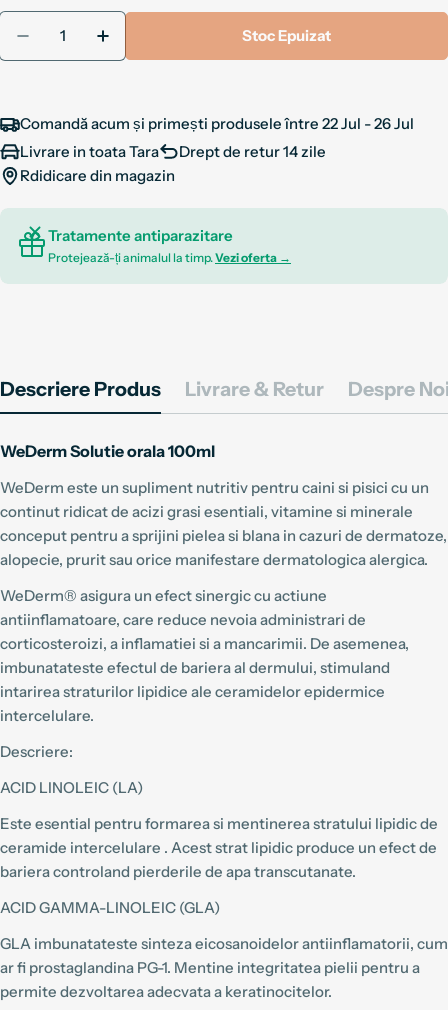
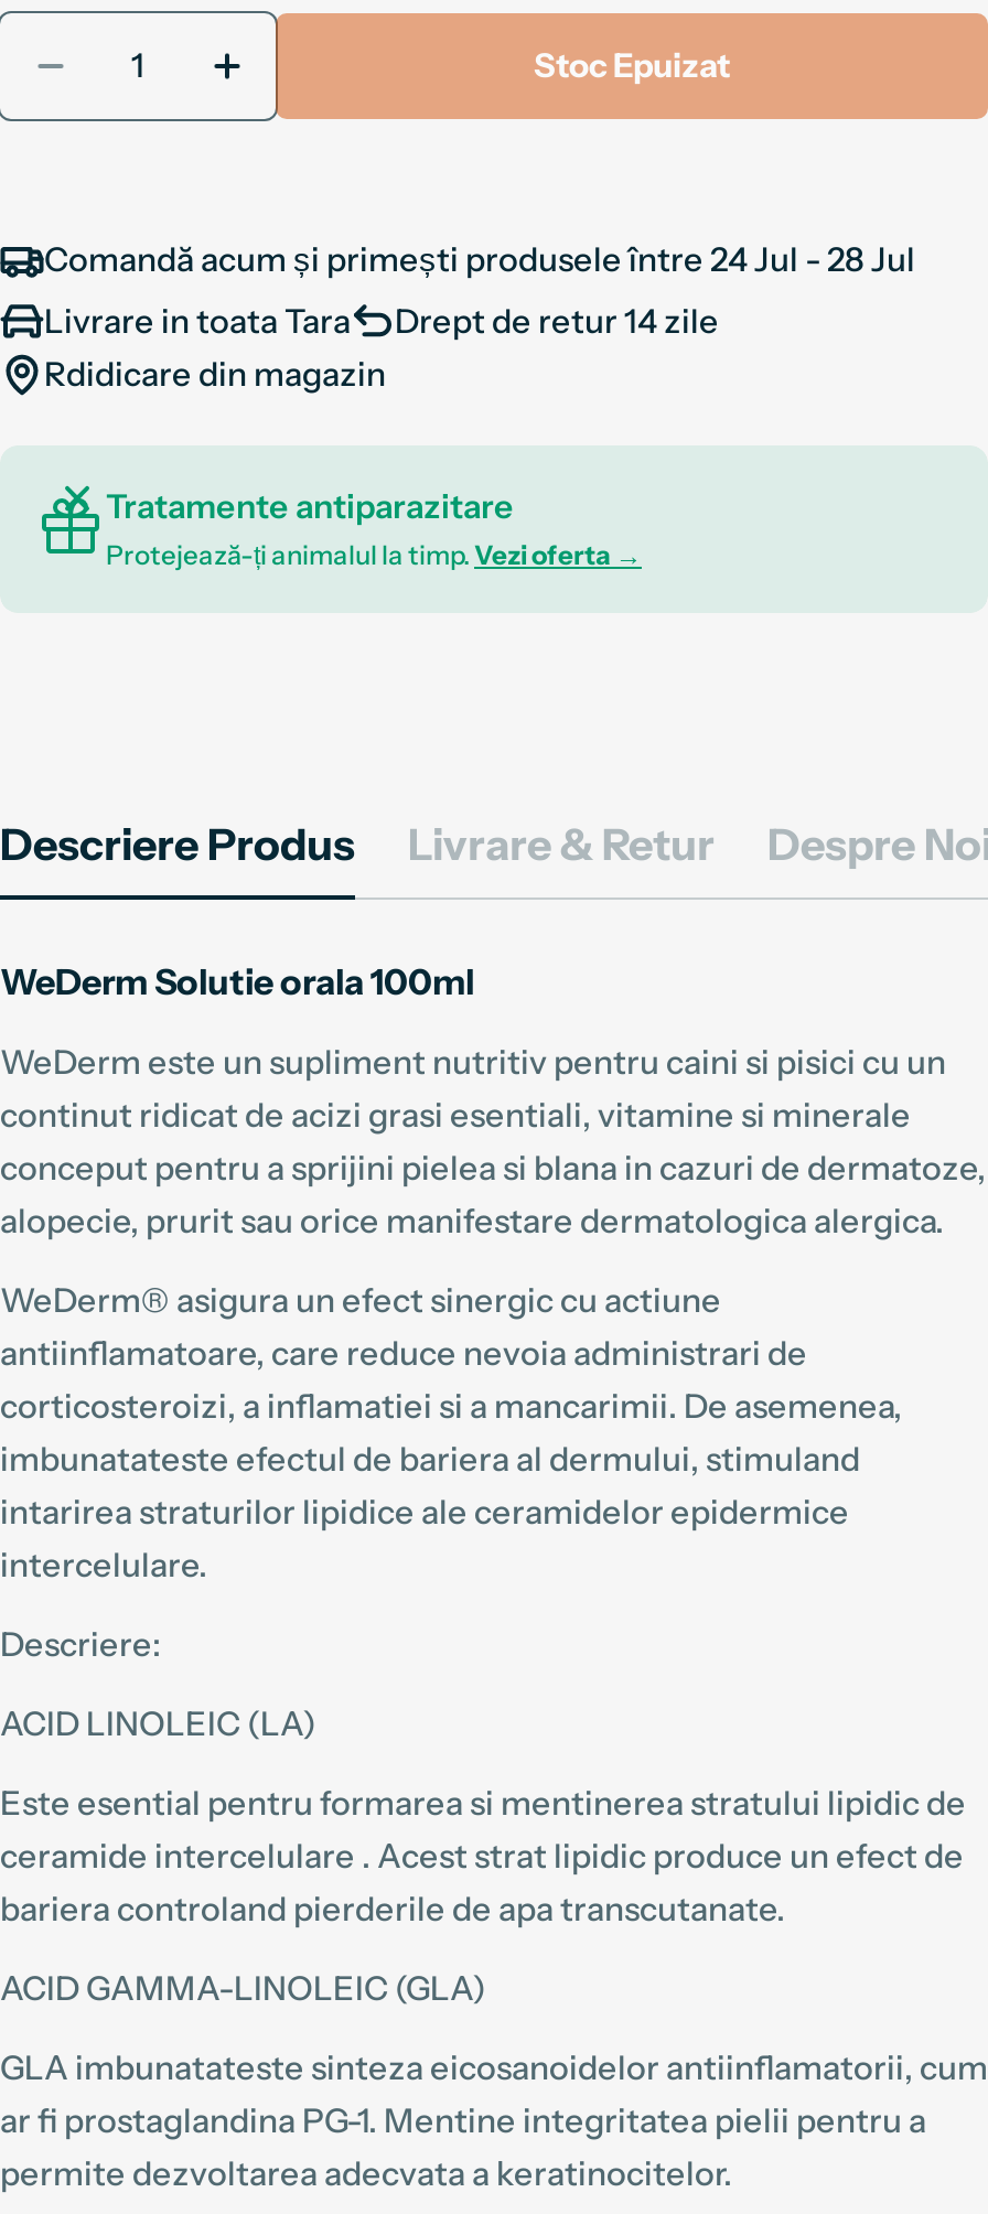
[20,114,414,133] Comandă acum și primești produsele între 22 Jul - 26 Jul -> [44,238,915,280] Comandă acum și primești produsele între 24 Jul - 28 Jul

